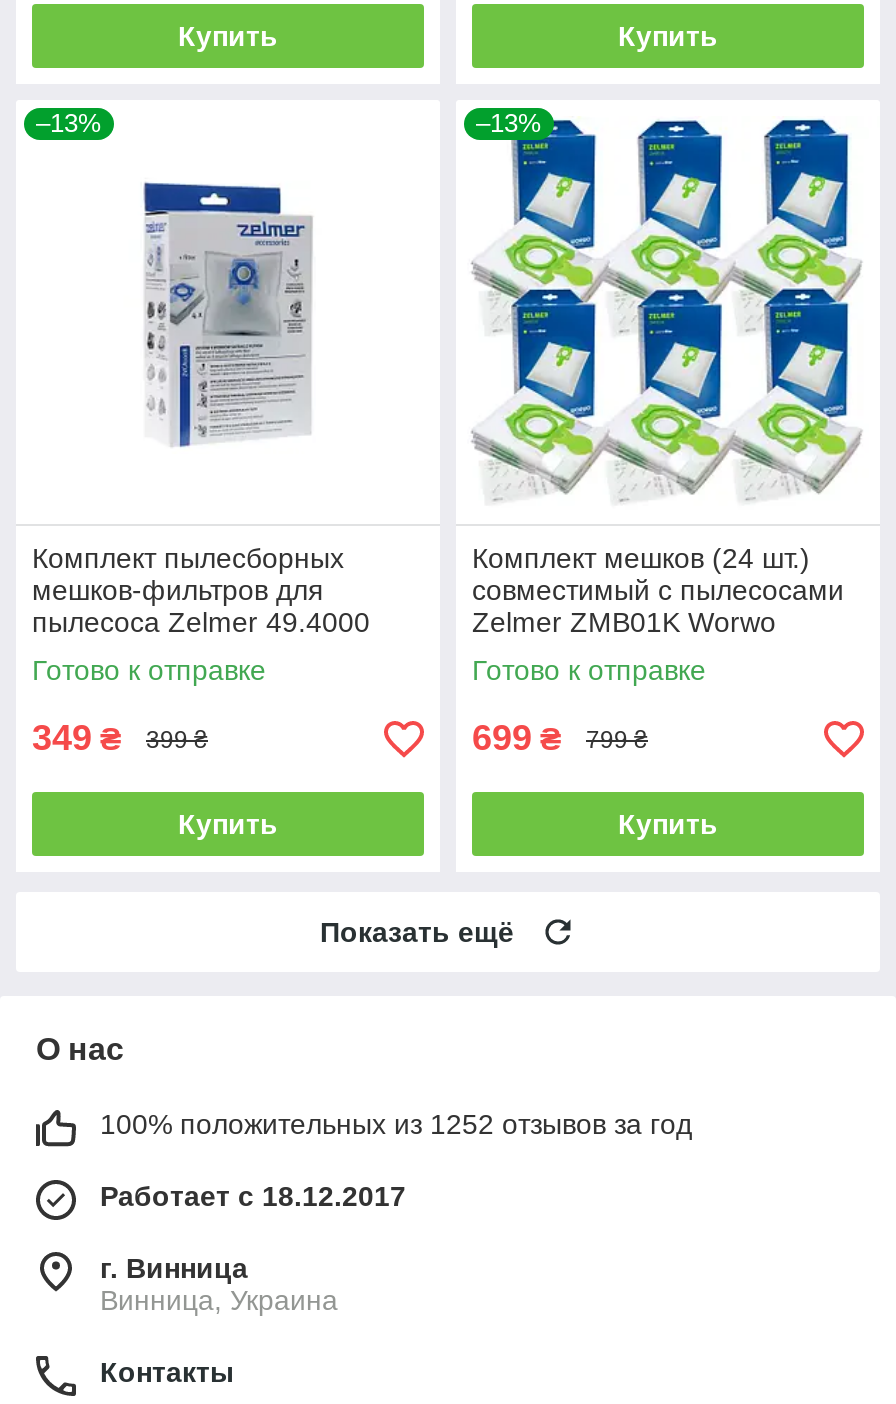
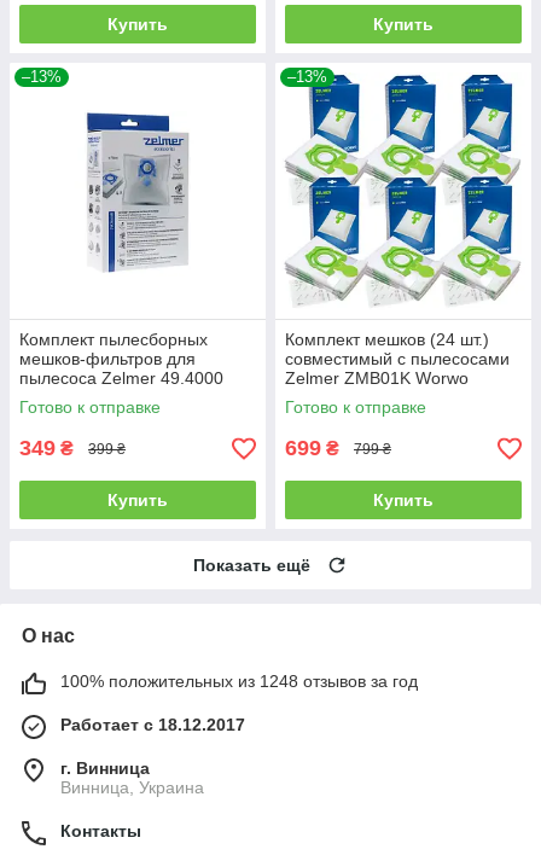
[100,1109,692,1141] 100% положительных из 1252 отзывов за год -> [60,672,418,691] 100% положительных из 1248 отзывов за год

